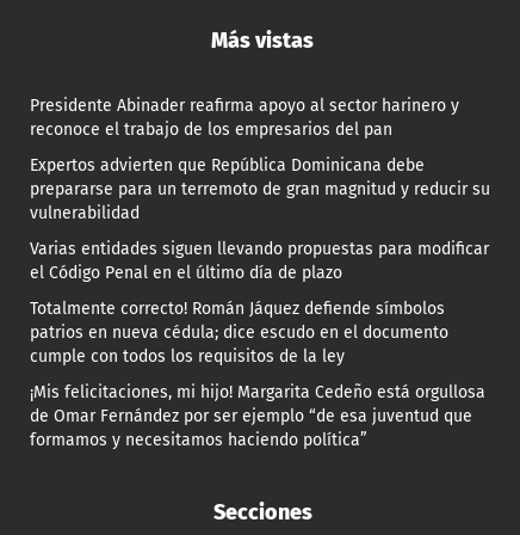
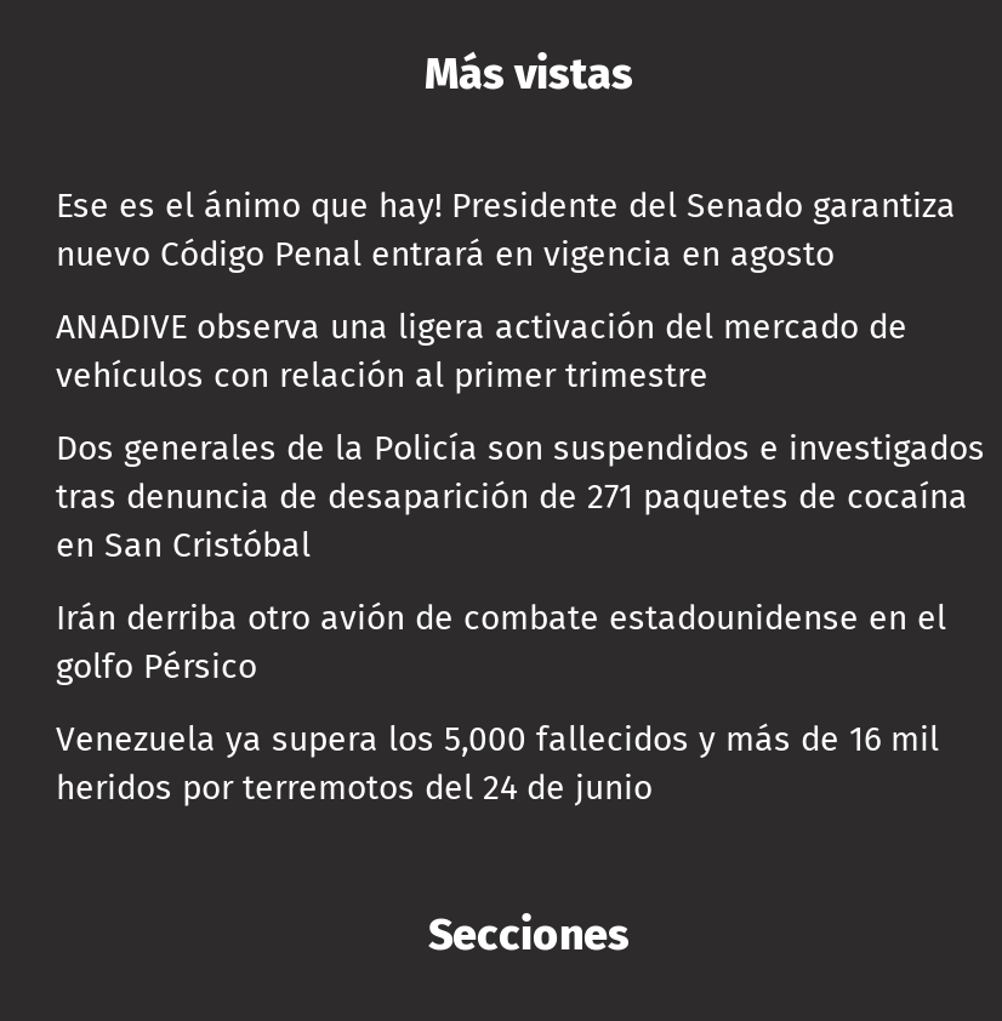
[30,95,459,139] Presidente Abinader reafirma apoyo al sector harinero y | reconoce el trabajo de los empresarios del pan -> [56,184,956,274] Ese es el ánimo que hay! Presidente del Senado garantiza | nuevo Código Penal entrará en vigencia en agosto
[30,155,490,223] Expertos advierten que República Dominicana debe | prepararse para un terremoto de gran magnitud y reducir su | vulnerabilidad -> [56,306,907,395] ANADIVE observa una ligera activación del mercado de | vehículos con relación al primer trimestre
[30,238,489,282] Varias entidades siguen llevando propuestas para modificar | el Código Penal en el último día de plazo -> [56,427,985,565] Dos generales de la Policía son suspendidos e investigados | tras denuncia de desaparición de 271 paquetes de cocaína | en San Cristóbal
[30,298,448,366] Totalmente correcto! Román Jáquez defiende símbolos | patrios en nueva cédula; dice escudo en el documento | cumple con todos los requisitos de la ley -> [56,597,946,686] Irán derriba otro avión de combate estadounidense en el | golfo Pérsico
[30,382,485,450] ¡Mis felicitaciones, mi hijo! Margarita Cedeño está orgullosa | de Omar Fernández por ser ejemplo “de esa juventud que | formamos y necesitamos haciendo política” -> [56,718,939,808] Venezuela ya supera los 5,000 fallecidos y más de 16 mil | heridos por terremotos del 24 de junio

